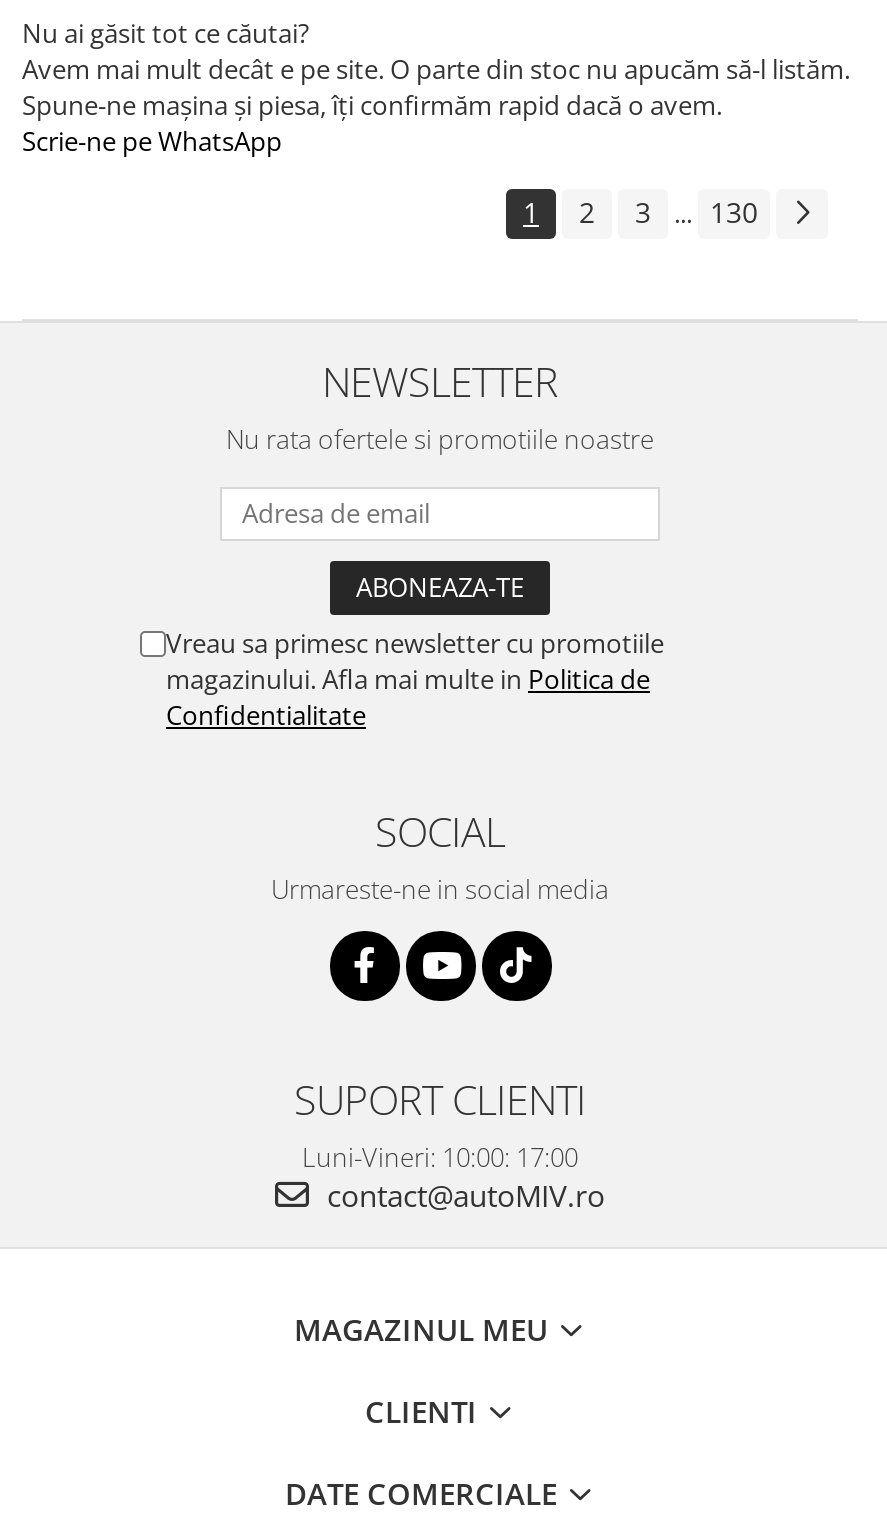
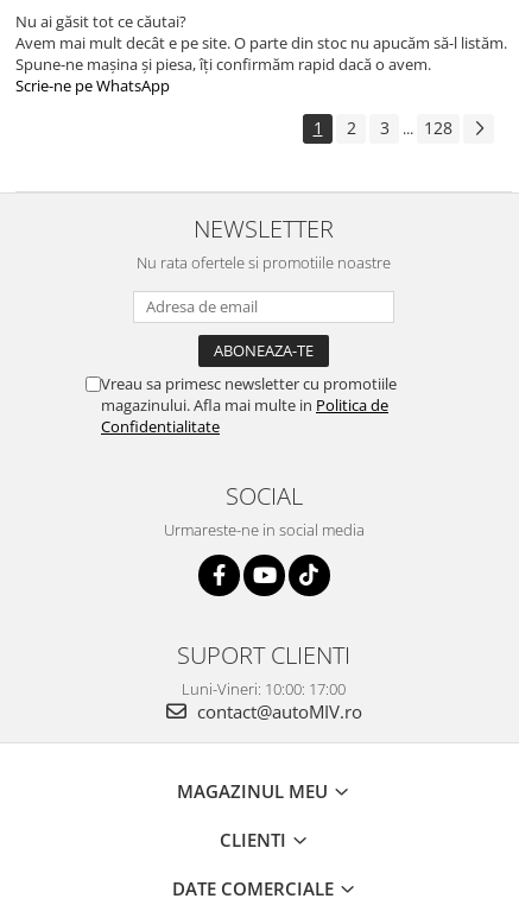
[523,192,758,230] 1 2 3 ... 130 -> [313,117,452,139] 1 2 3 ... 128

